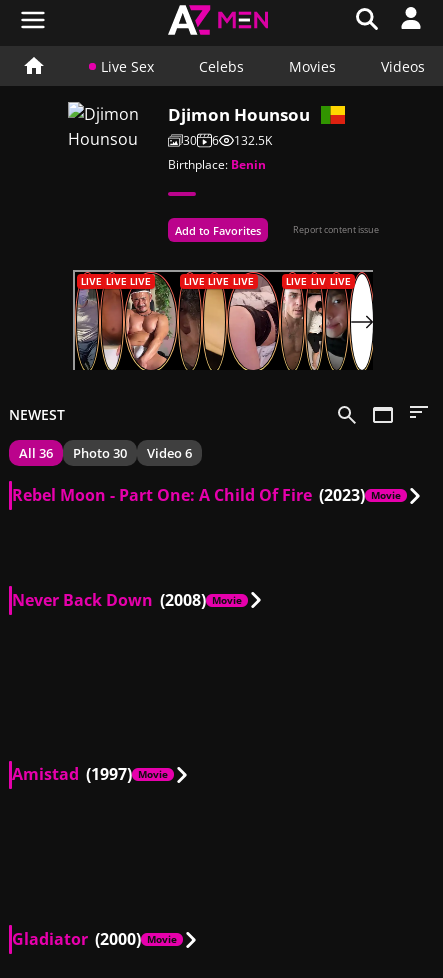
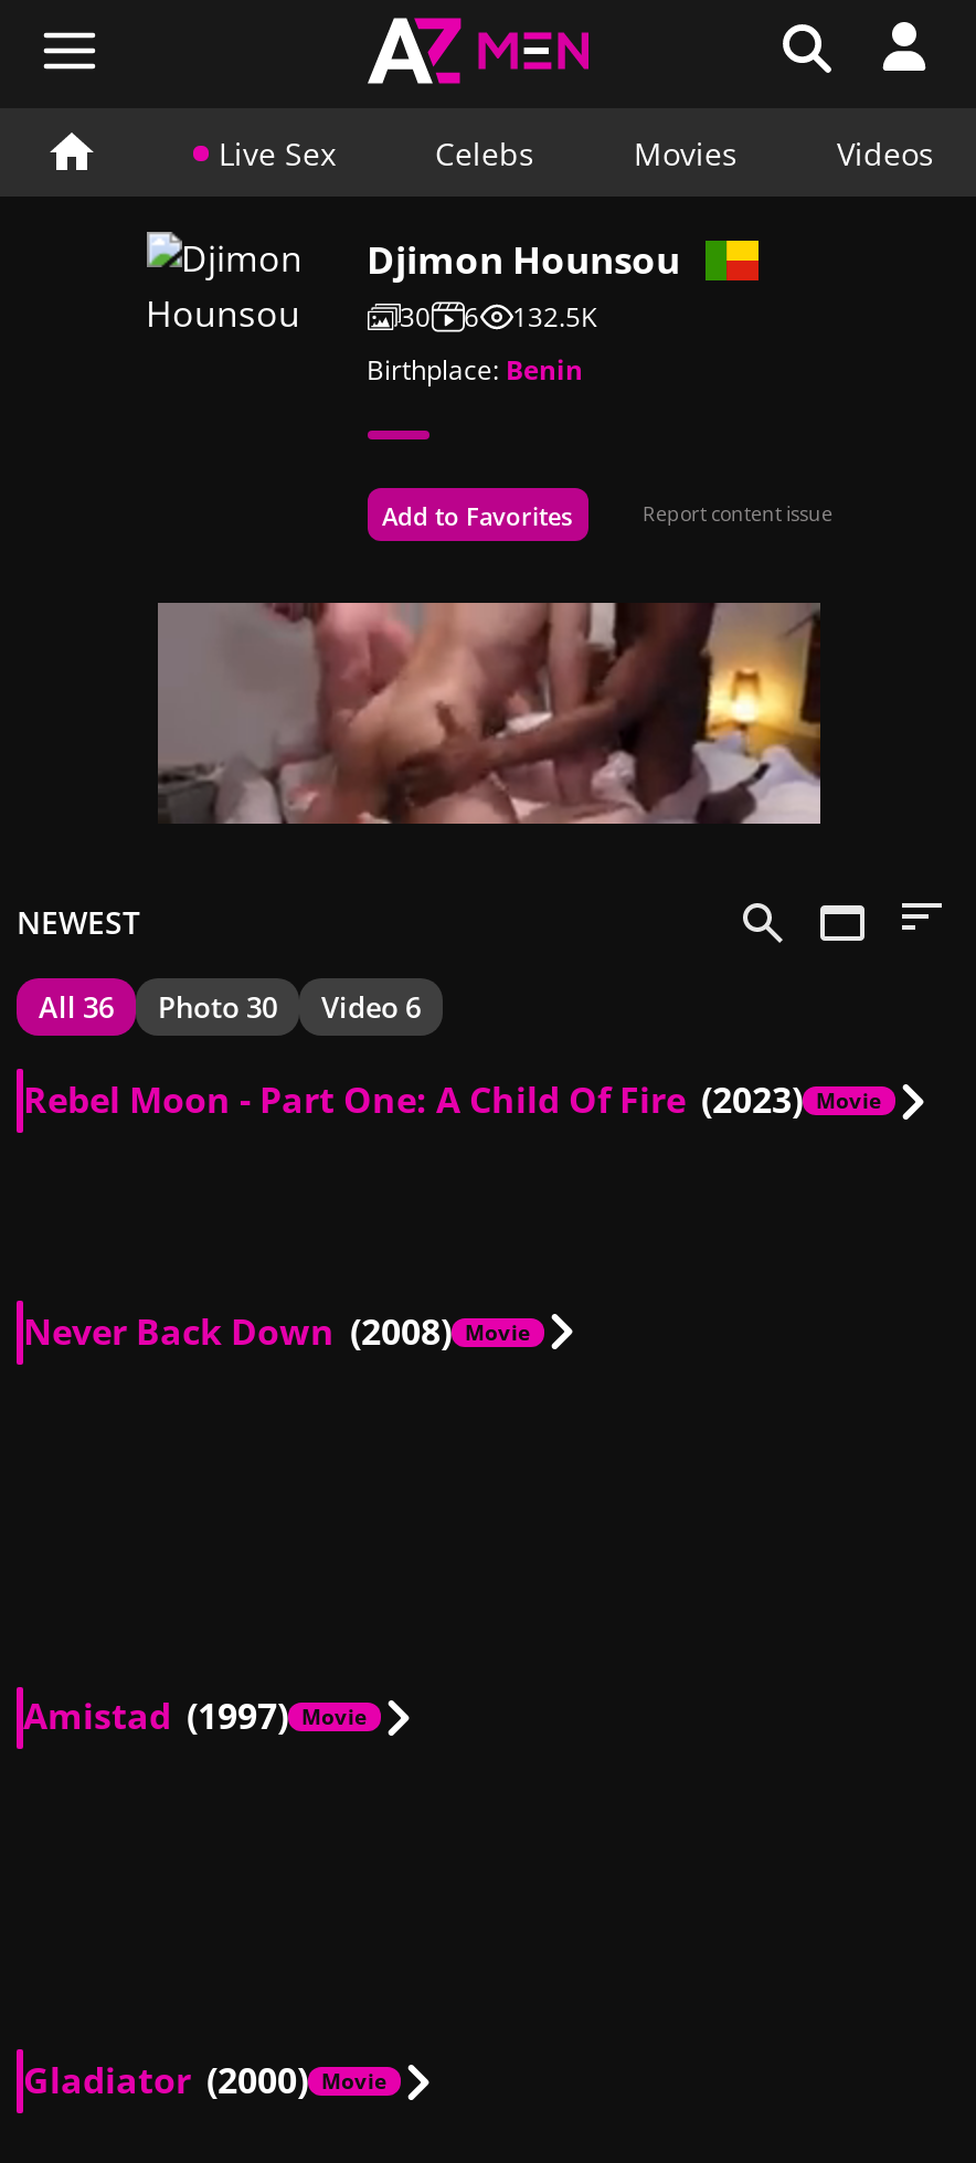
[72,269,374,370] [image] -> [158,603,823,826] [image]

